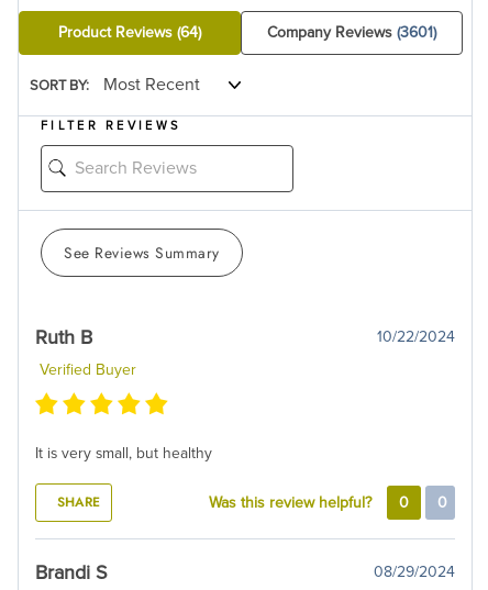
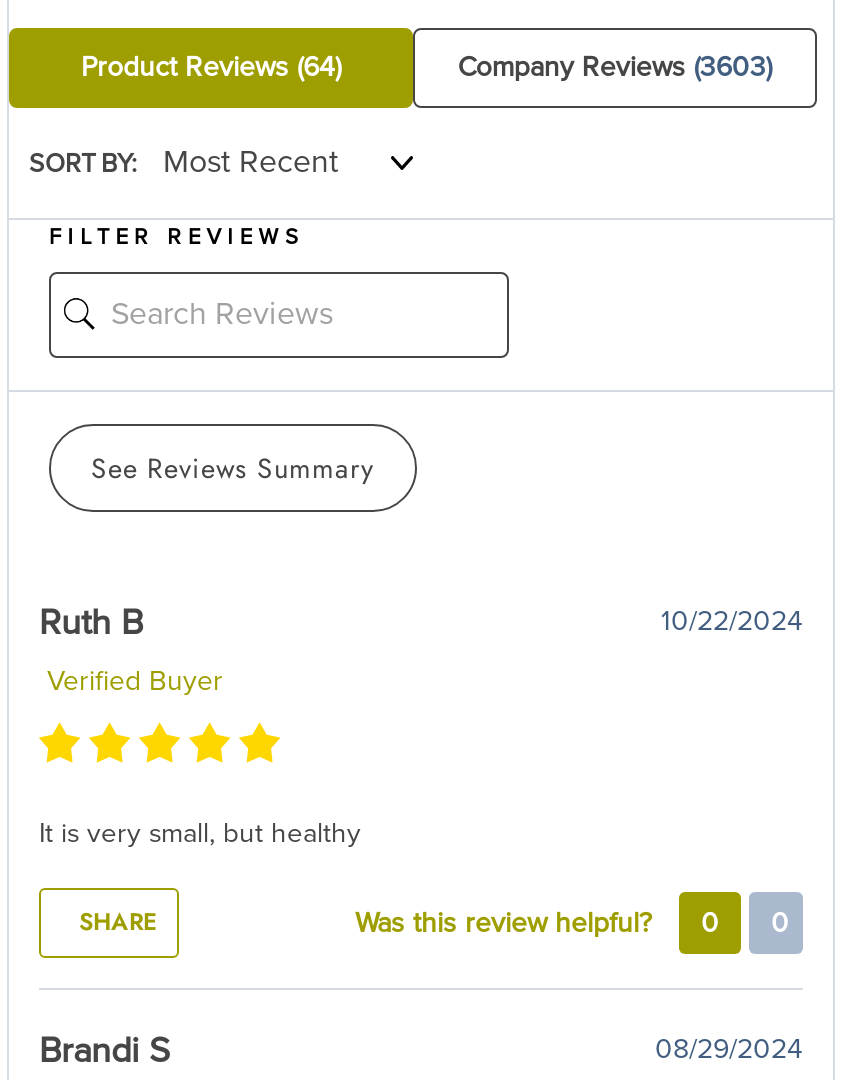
[267,23,436,41] Company Reviews (3601) -> [458,49,772,83] Company Reviews (3603)

